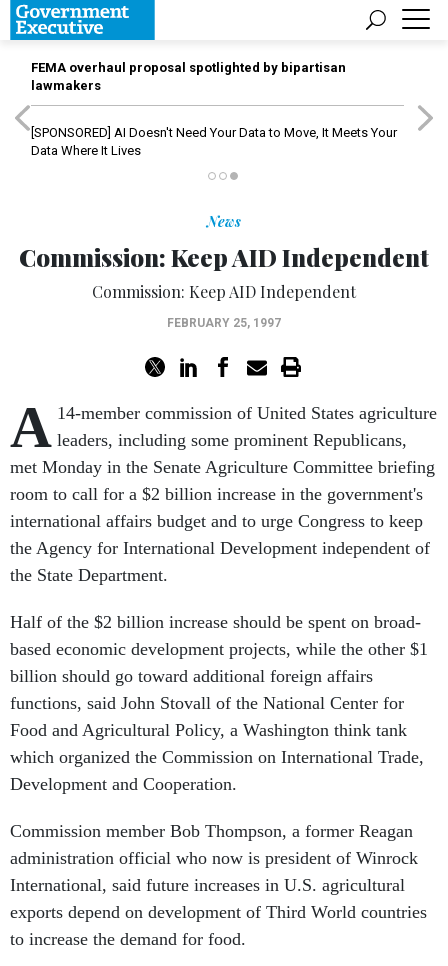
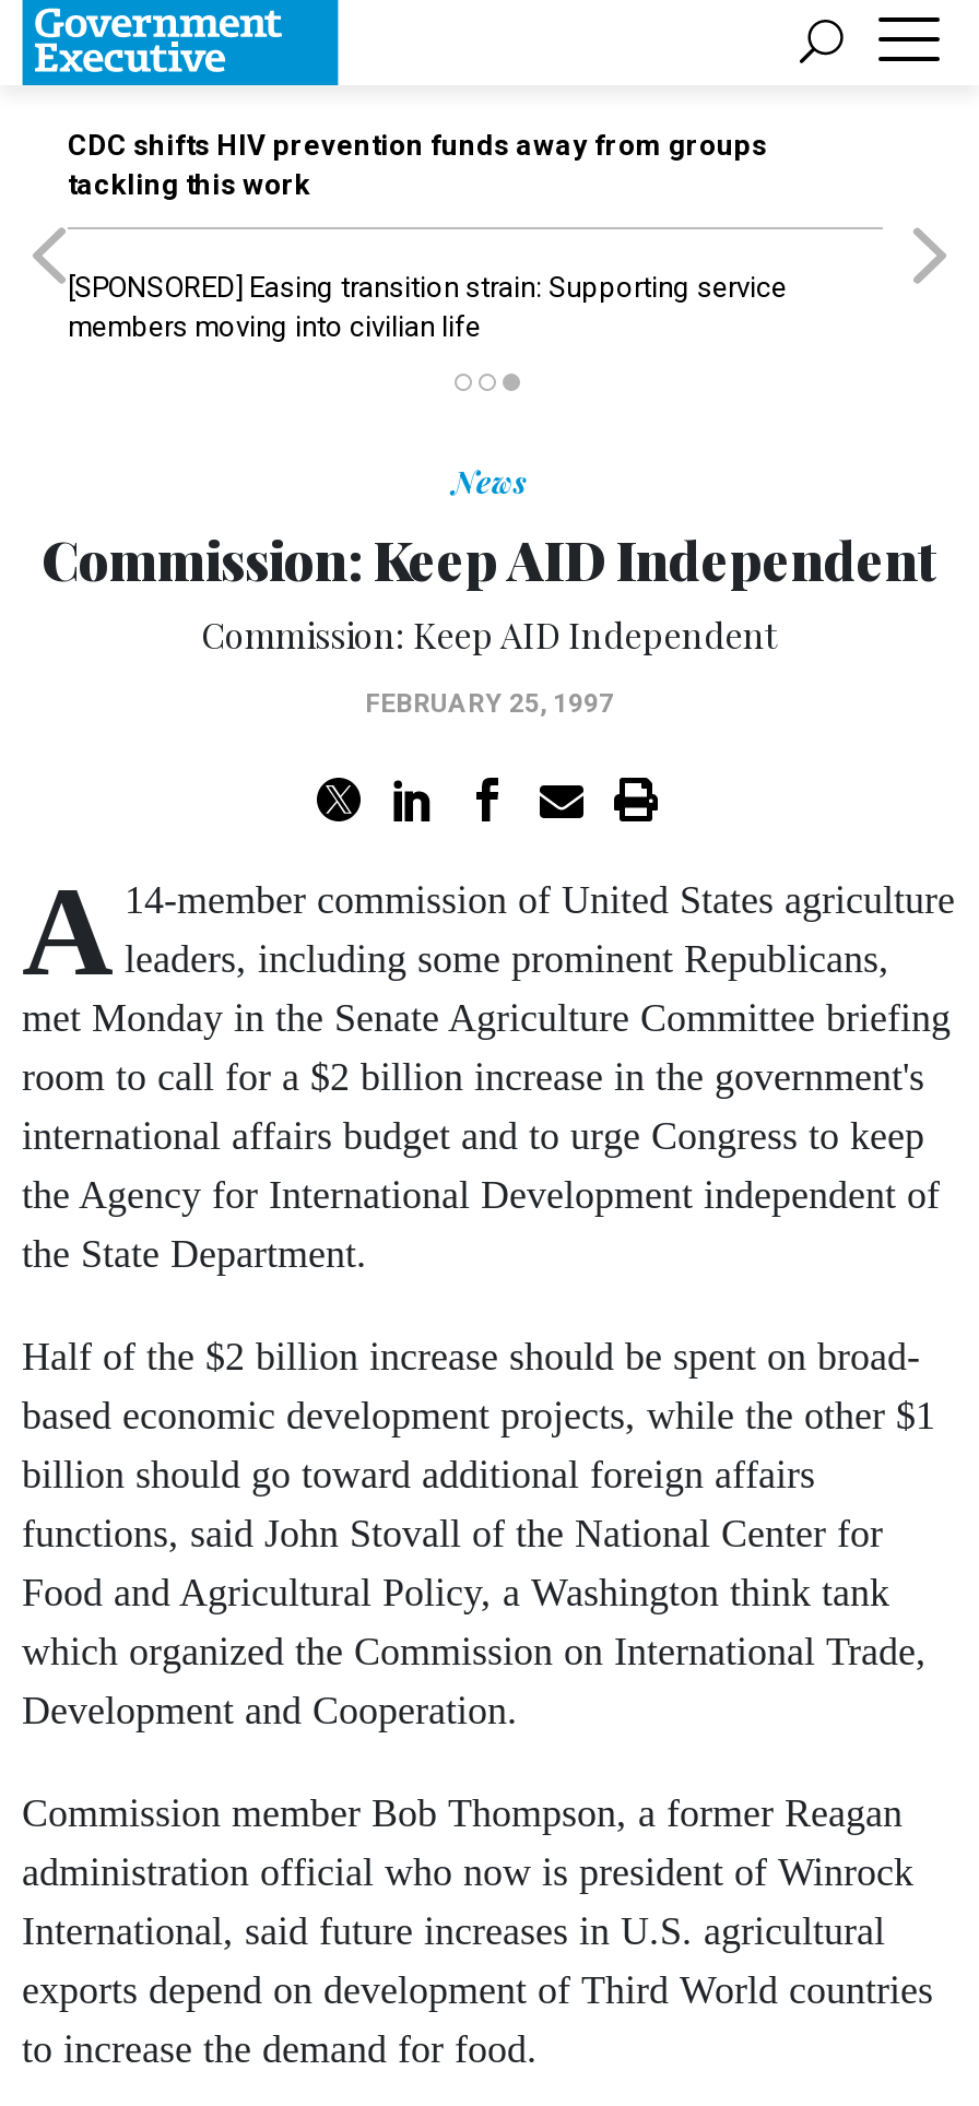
[31,60,346,93] FEMA overhaul proposal spotlighted by bipartisan | lawmakers -> [68,129,767,201] CDC shifts HIV prevention funds away from groups | tackling this work
[31,125,397,158] [SPONSORED] AI Doesn't Need Your Data to Move, It Meets Your | Data Where It Lives -> [68,271,787,343] [SPONSORED] Easing transition strain: Supporting service | members moving into civilian life

